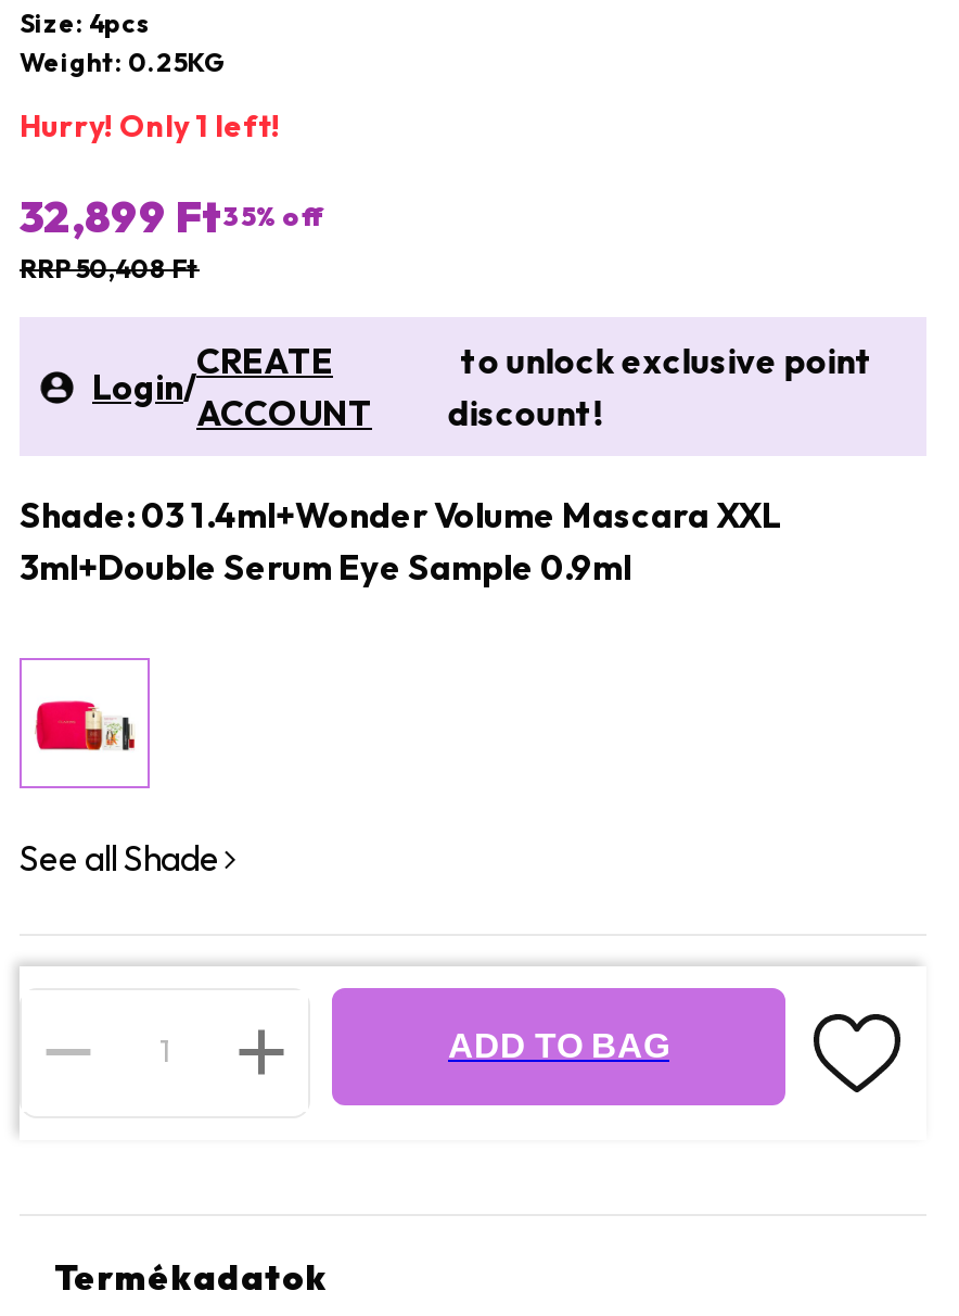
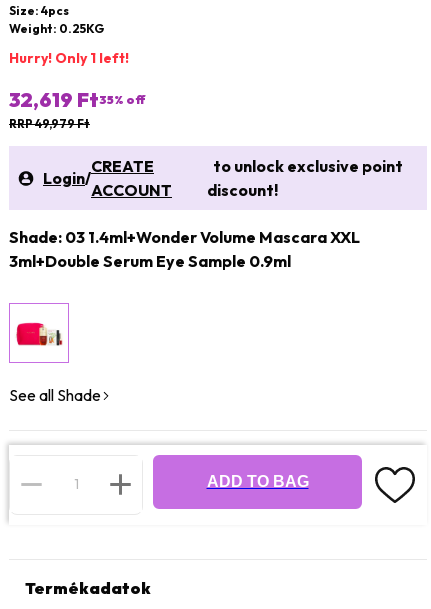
[20,189,325,243] 32,899 Ft35% off -> [9,87,146,112] 32,619 Ft35% off
[20,252,200,284] RRP 50,408 Ft -> [9,116,90,131] RRP 49,979 Ft

